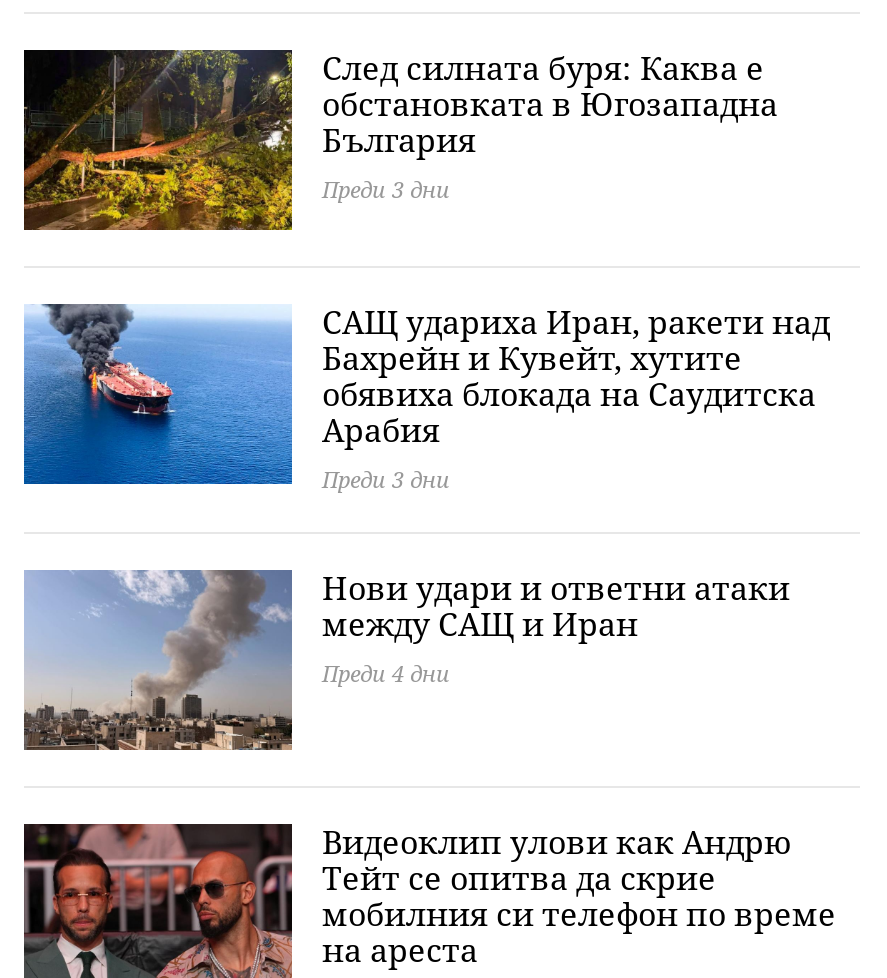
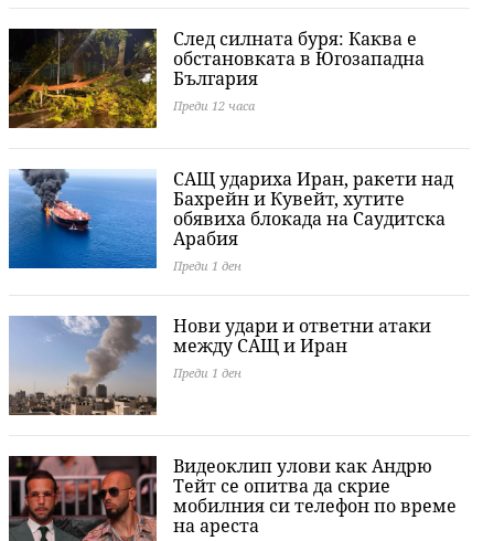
[322,174,450,204] Преди 3 дни -> [173,97,255,114] Преди 12 часа
[322,464,450,494] Преди 3 дни -> [173,257,241,274] Преди 1 ден
[322,658,450,688] Преди 4 дни -> [173,364,241,381] Преди 1 ден

